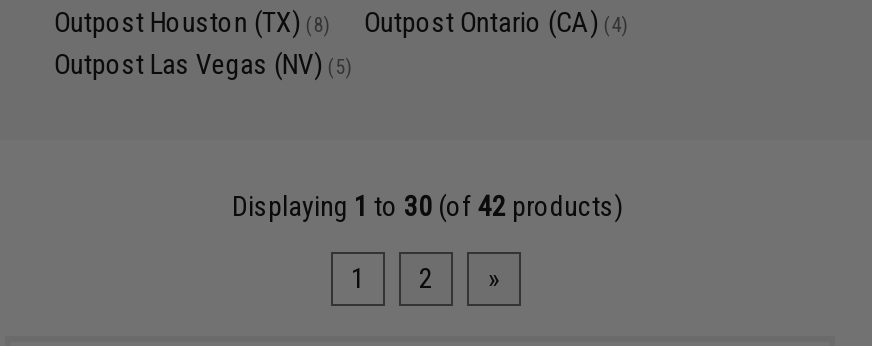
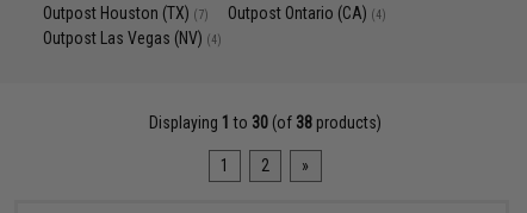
[54,6,332,38] Outpost Houston (TX) (8) -> [43,4,209,23] Outpost Houston (TX) (7)
[54,48,354,80] Outpost Las Vegas (NV) (5) -> [43,29,222,48] Outpost Las Vegas (NV) (4)
[232,190,622,222] Displaying 1 to 30 (of 42 products) -> [150,113,382,132] Displaying 1 to 30 (of 38 products)

